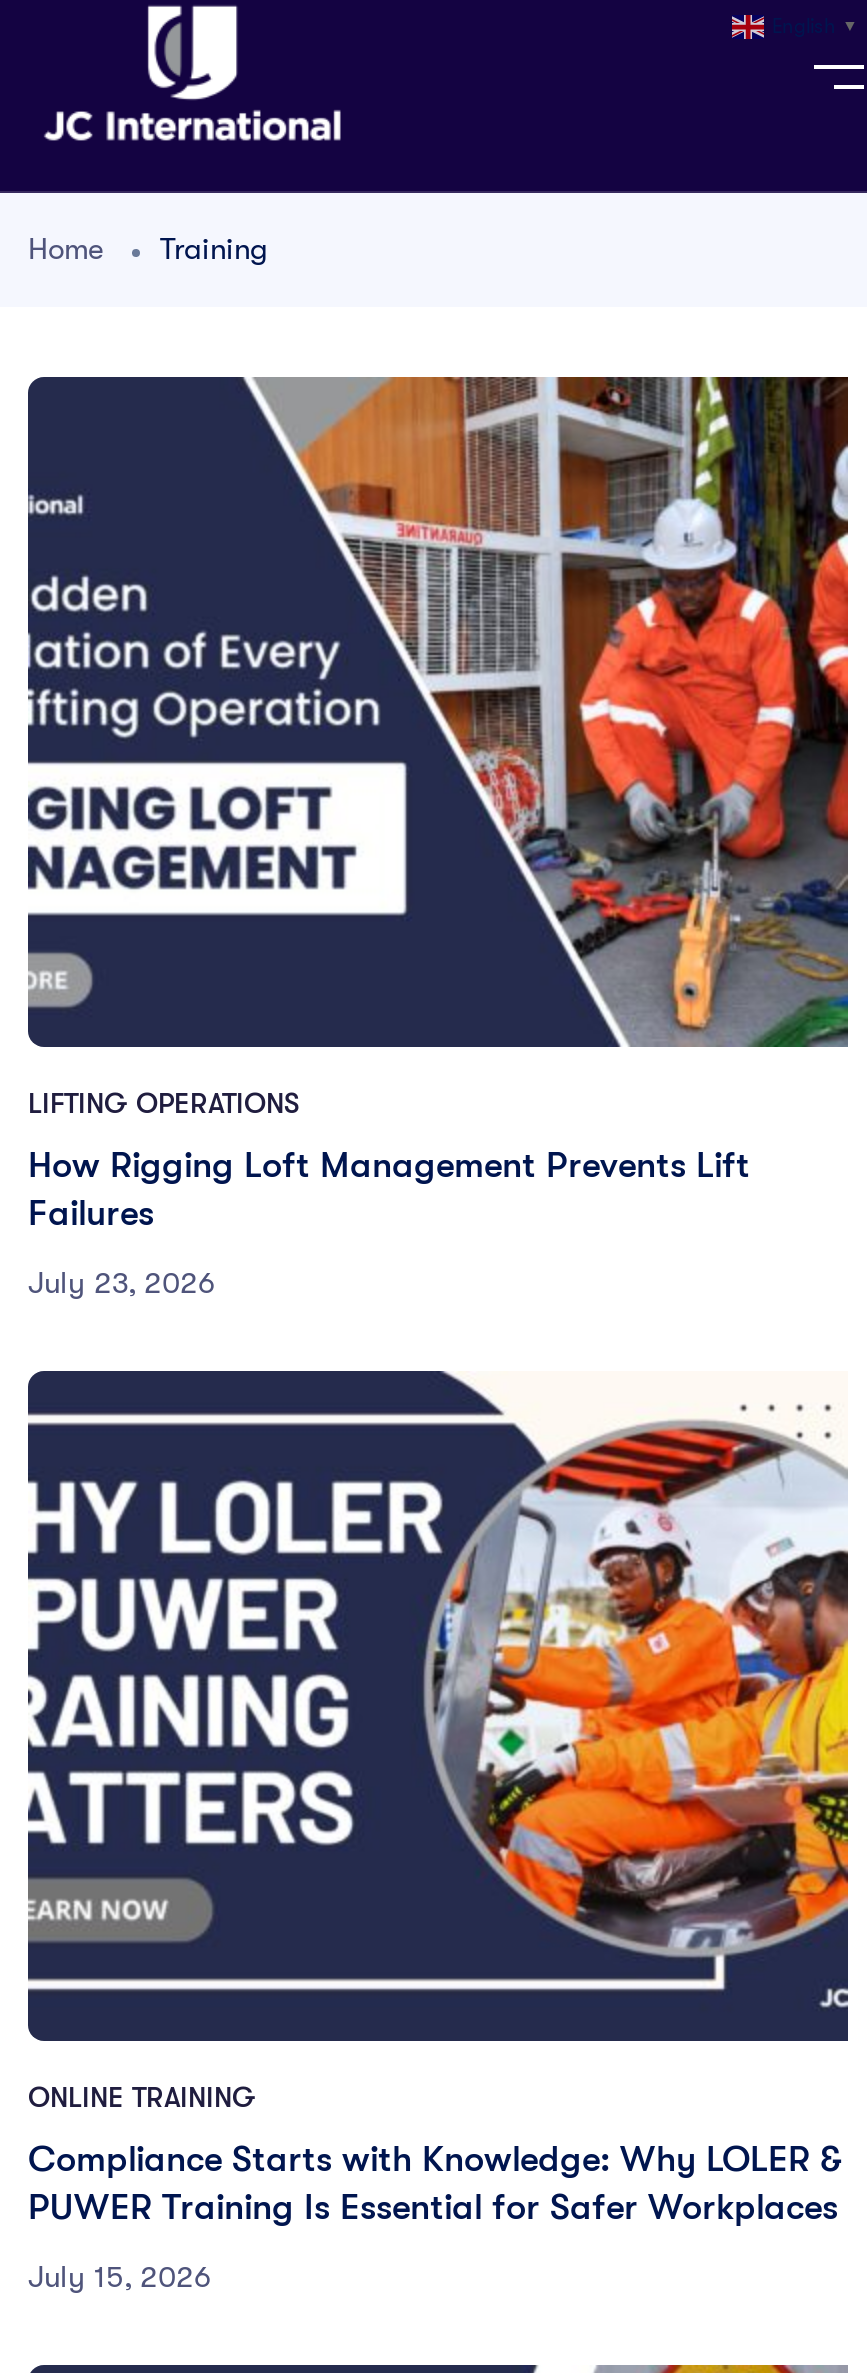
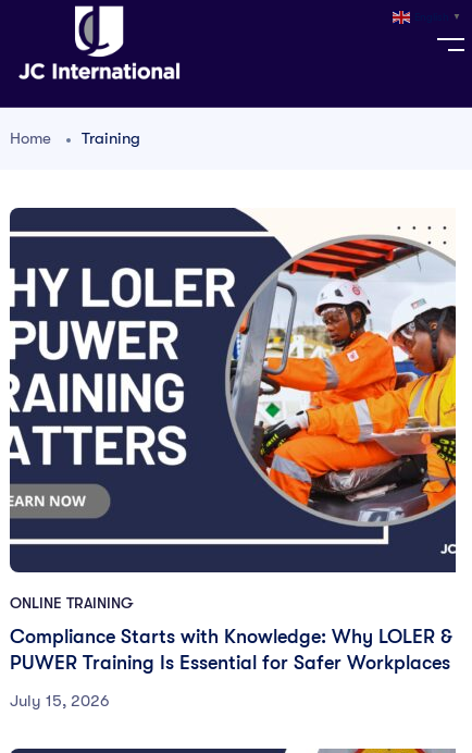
[26,375,850,1302] [image] | LIFTING OPERATIONS | How Rigging Loft Management Prevents Lift | Failures | July 23, 2026 -> none

